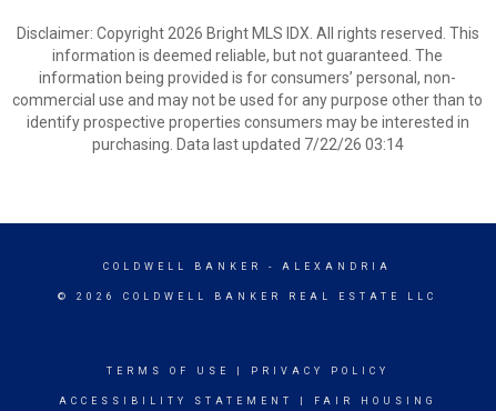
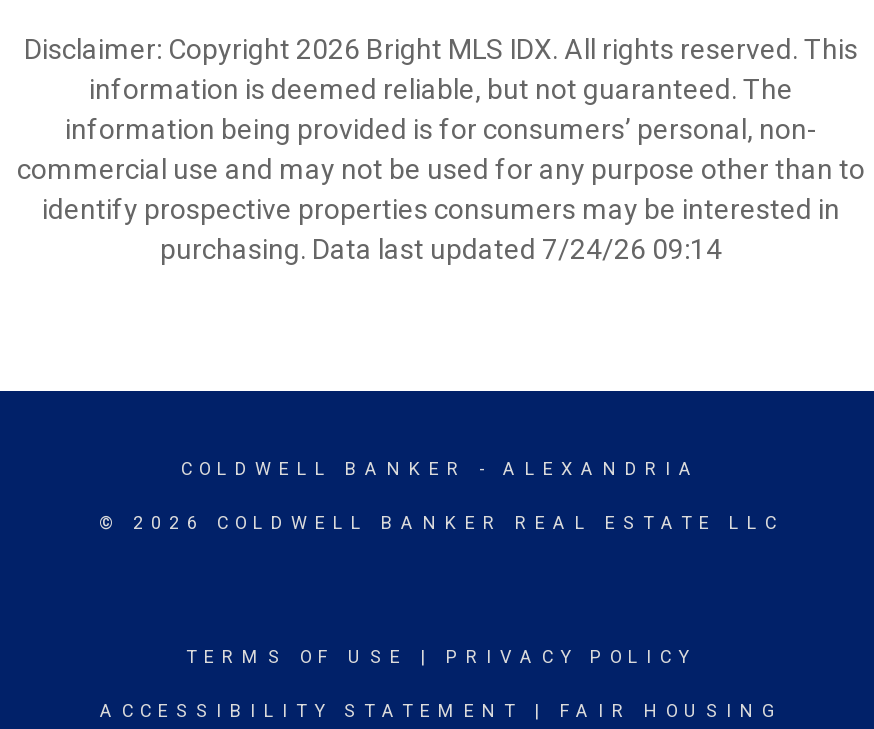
[92,136,403,153] purchasing. Data last updated 7/22/26 03:14 -> [160,233,722,265] purchasing. Data last updated 7/24/26 09:14

